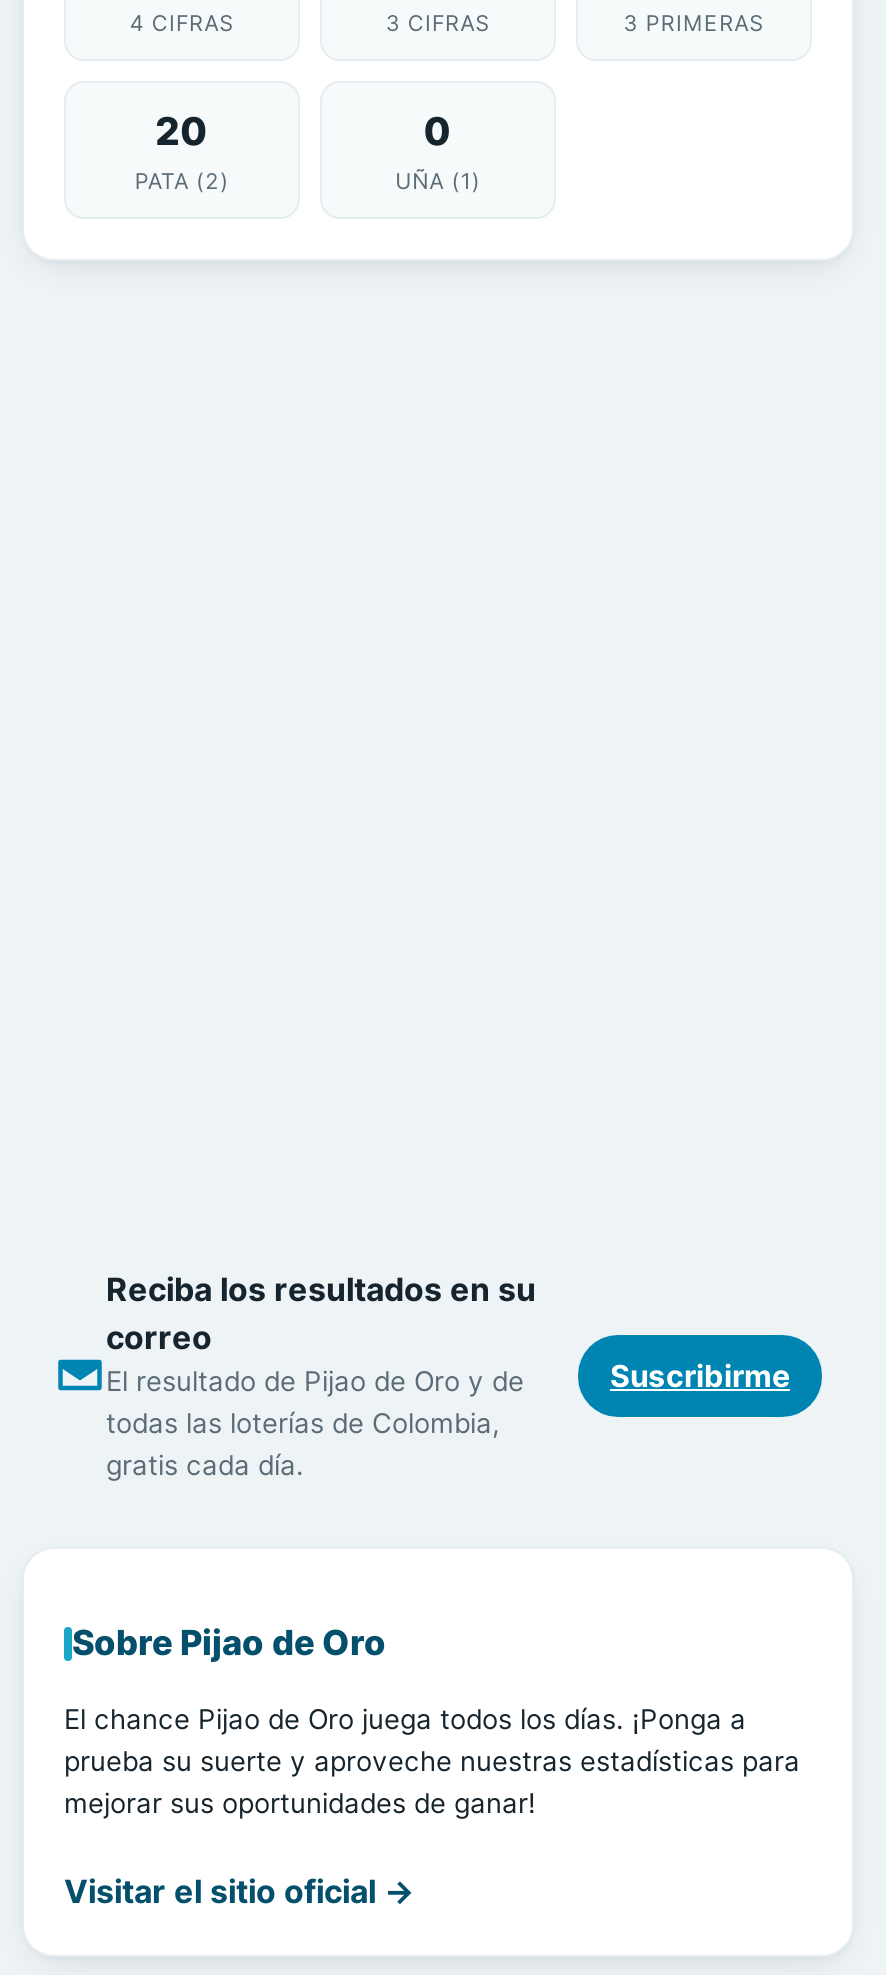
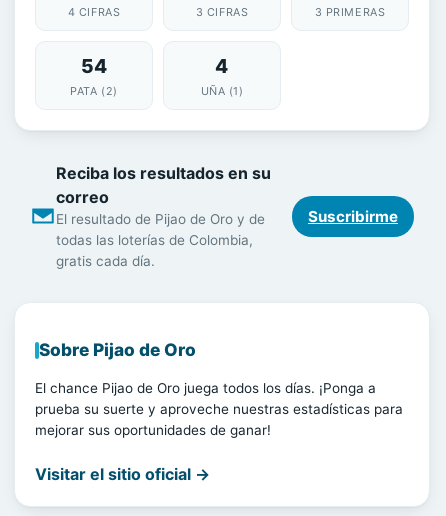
[155,107,209,155] 20 -> [81,54,107,78] 54
[424,107,452,155] 0 -> [215,54,229,78] 4

